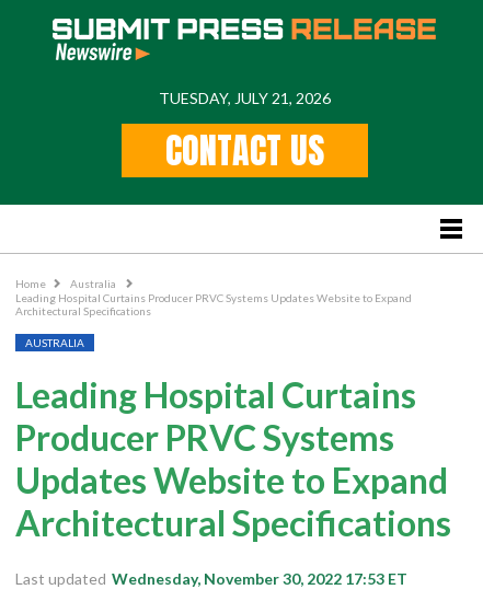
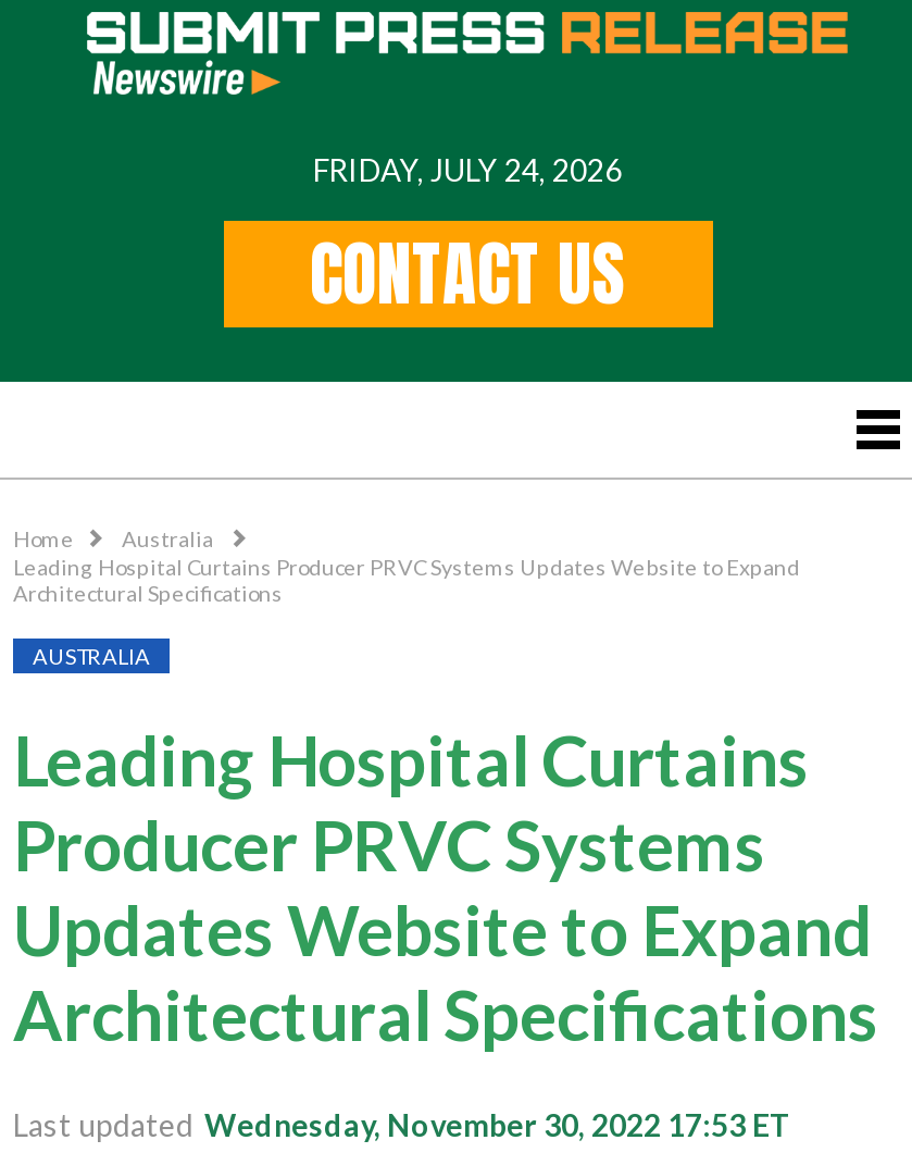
[158,89,330,107] TUESDAY, JULY 21, 2026 -> [313,151,622,188] FRIDAY, JULY 24, 2026

